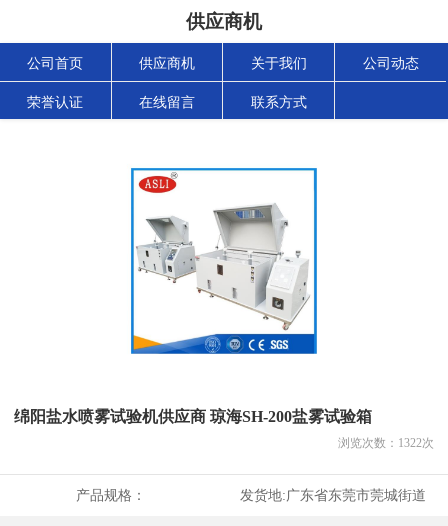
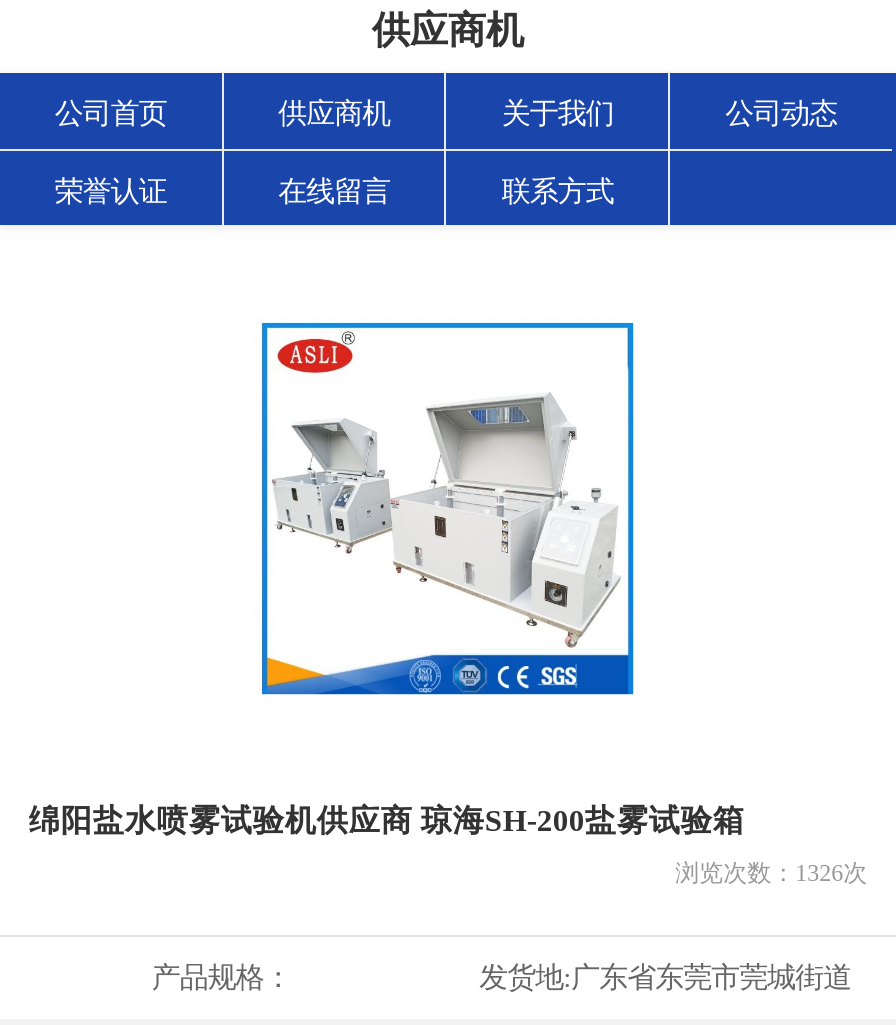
[338,436,434,450] 浏览次数：1322次 -> [675,859,867,887] 浏览次数：1326次

